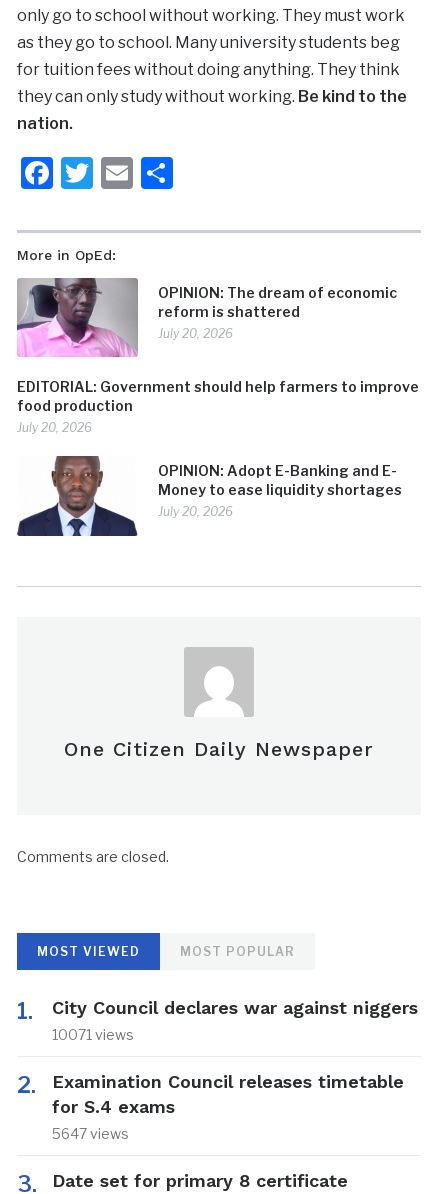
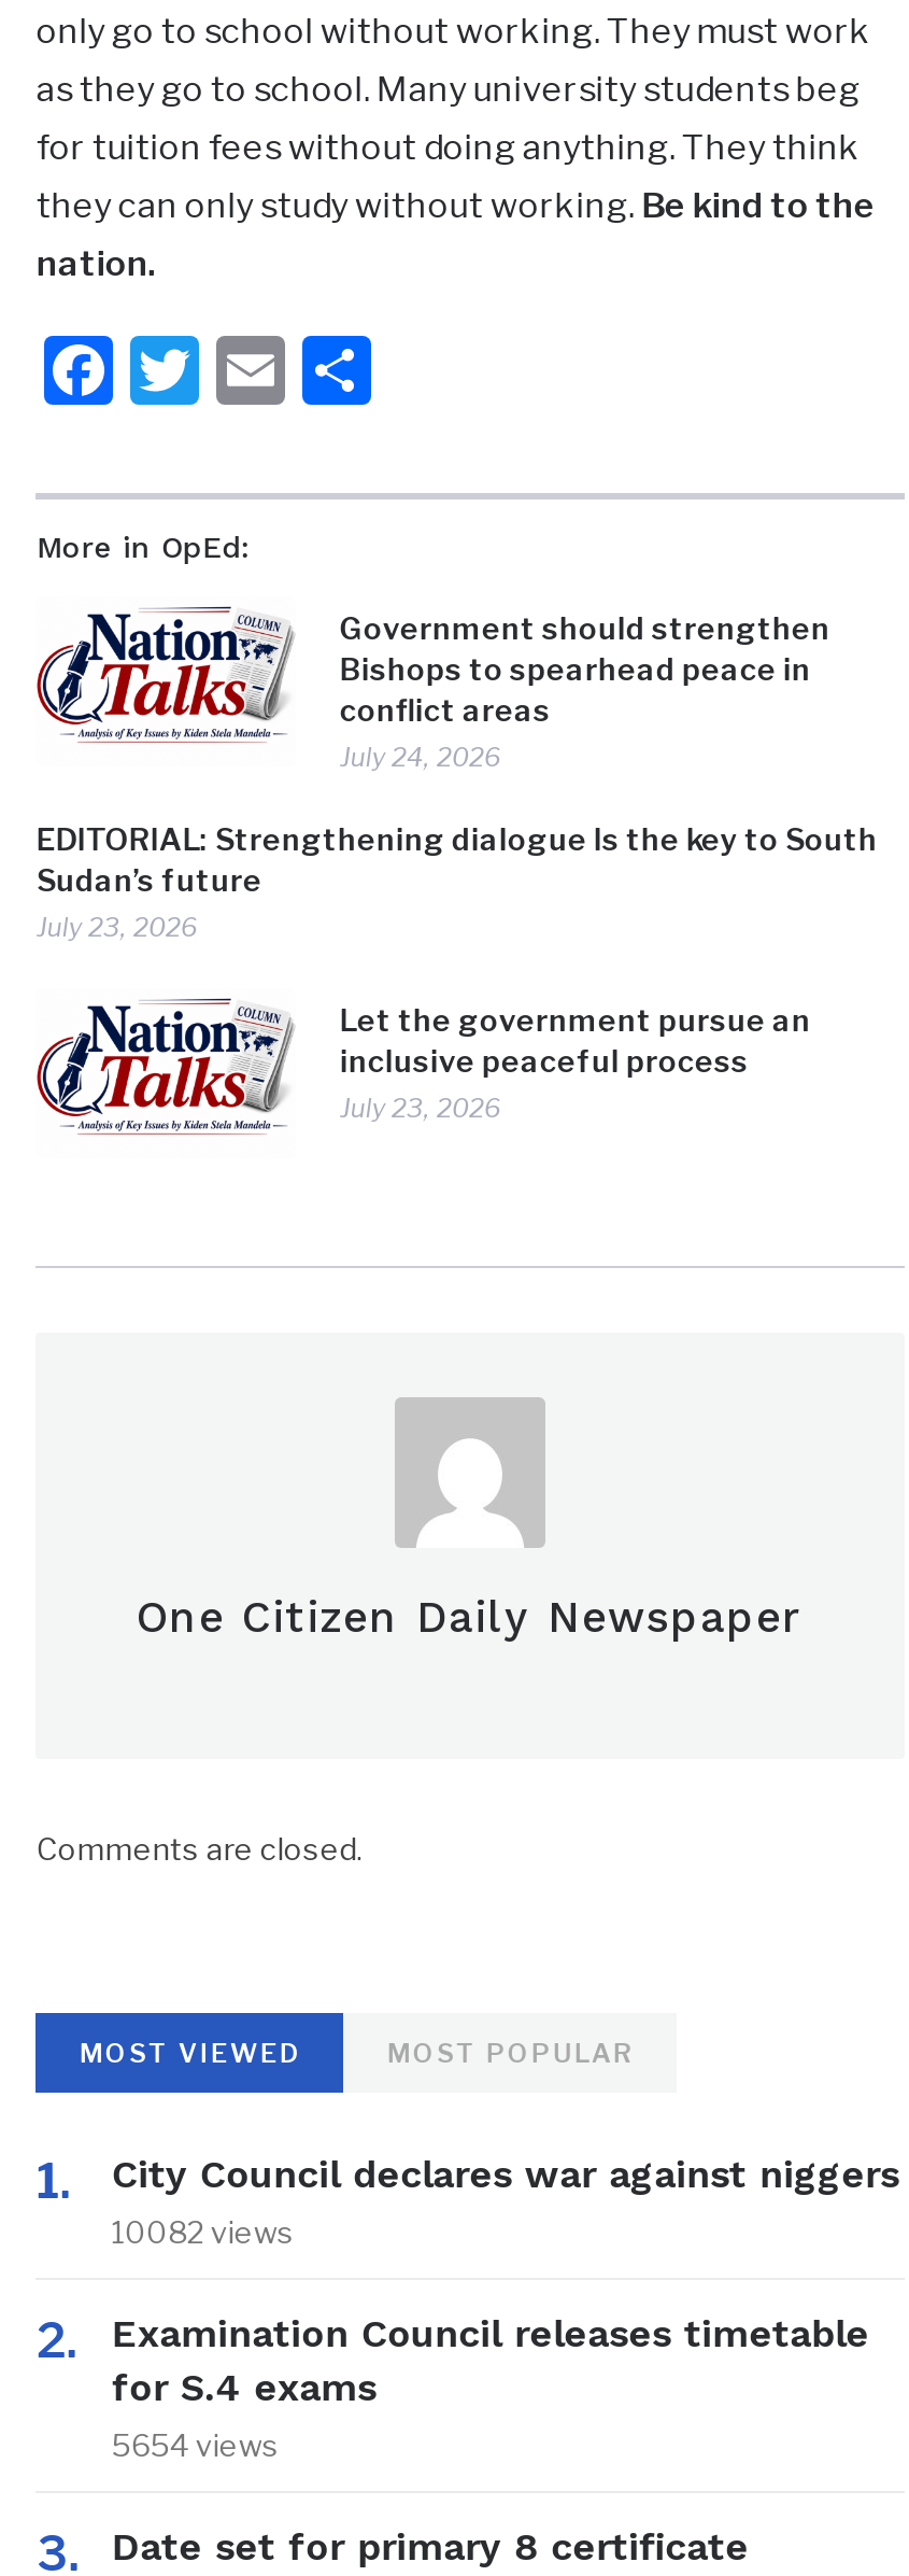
[16,277,397,358] [image] | OPINION: The dream of economic | reform is shattered | July 20, 2026 -> [35,603,830,773] [image] | Government should strengthen | Bishops to spearhead peace in | conflict areas | July 24, 2026
[17,378,419,435] EDITORIAL: Government should help farmers to improve | food production | July 20, 2026 -> [36,820,878,943] EDITORIAL: Strengthening dialogue Is the key to South | Sudan’s future | July 23, 2026
[16,455,402,537] [image] | OPINION: Adopt E-Banking and E- | Money to ease liquidity shortages | July 20, 2026 -> [35,986,811,1152] [image] | Let the government pursue an | inclusive peaceful process | July 23, 2026
[52,1026,134,1043] 10071 views -> [112,2214,295,2251] 10082 views
[52,1125,129,1142] 5647 views -> [112,2427,279,2464] 5654 views

